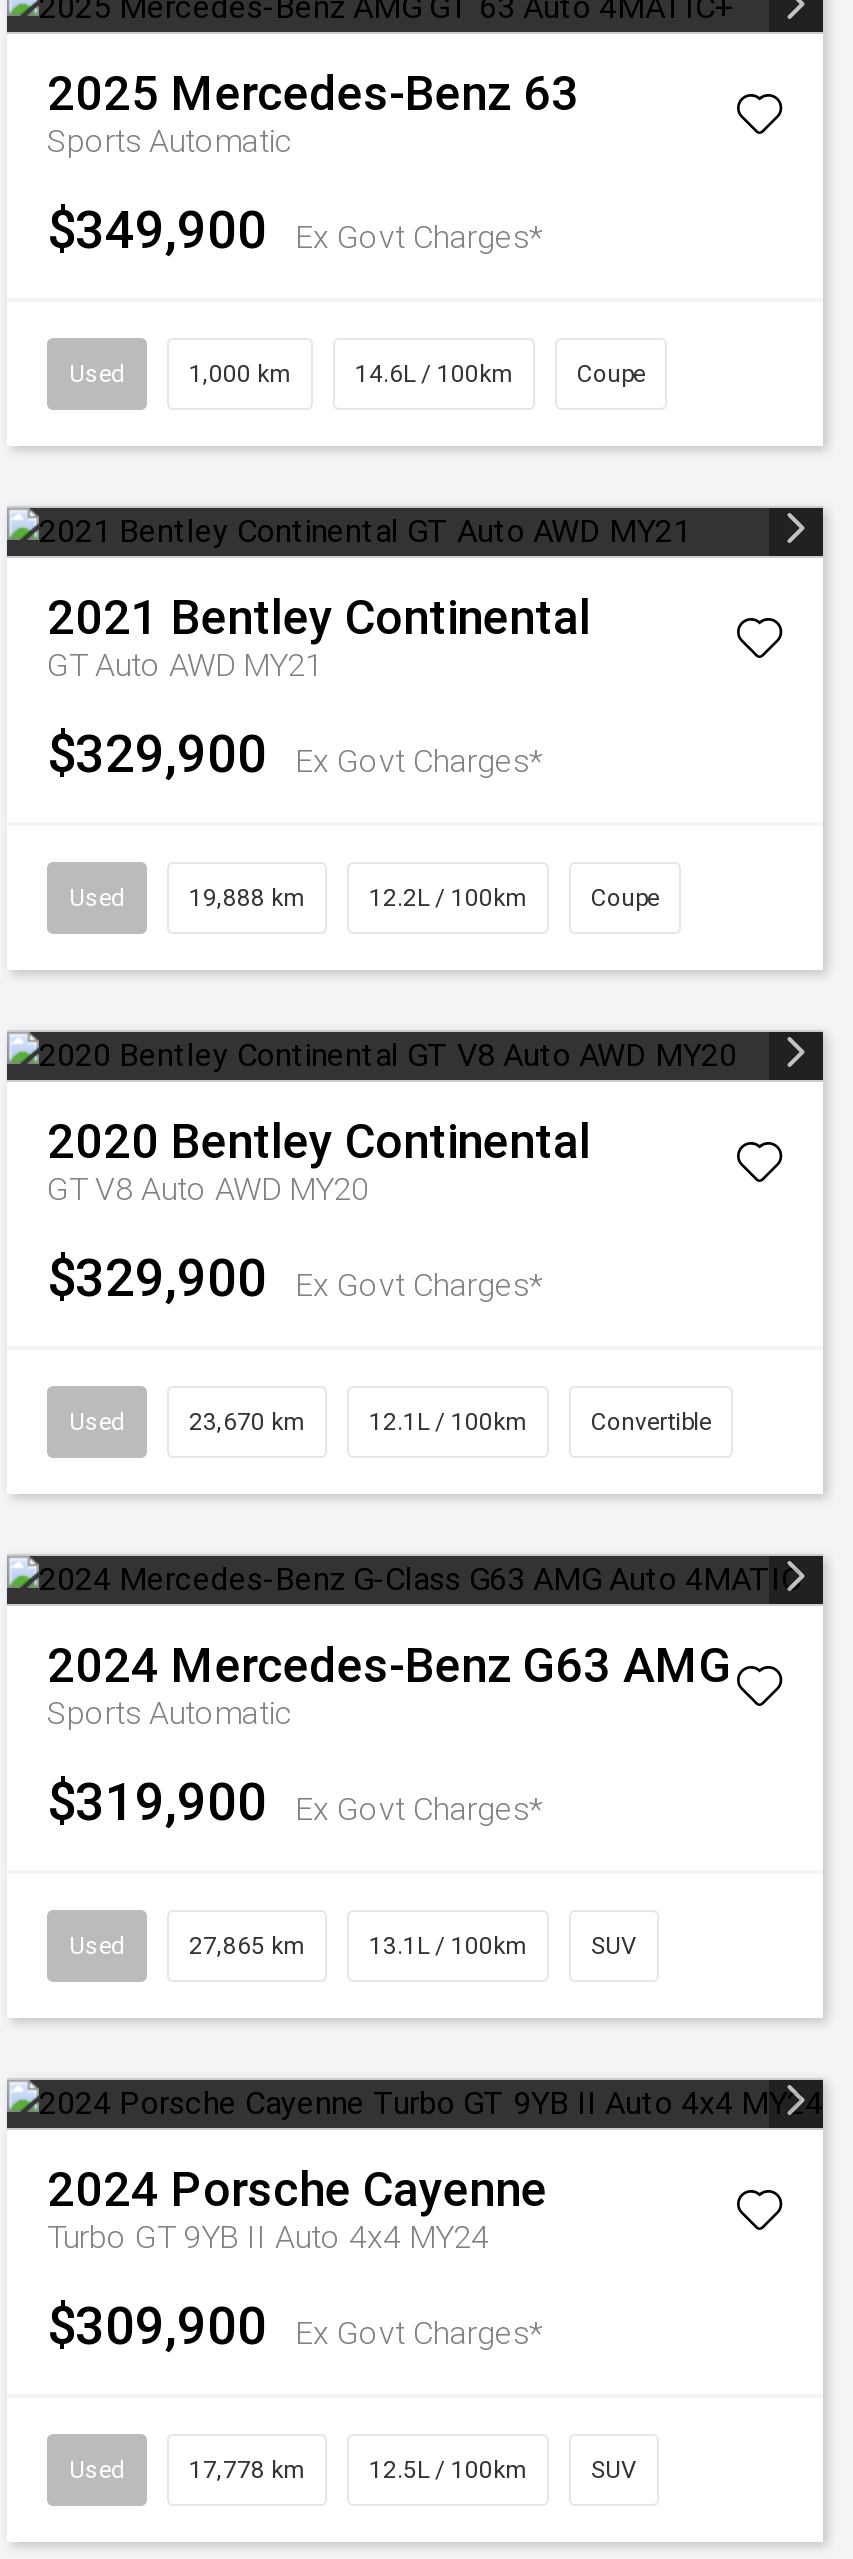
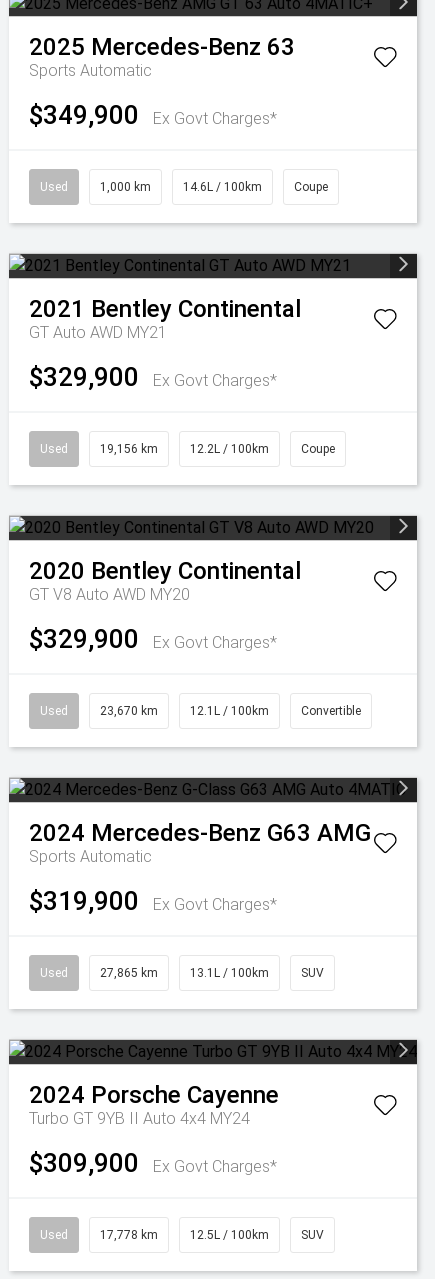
[189,884,305,912] 19,888 km -> [100,442,158,456] 19,156 km

